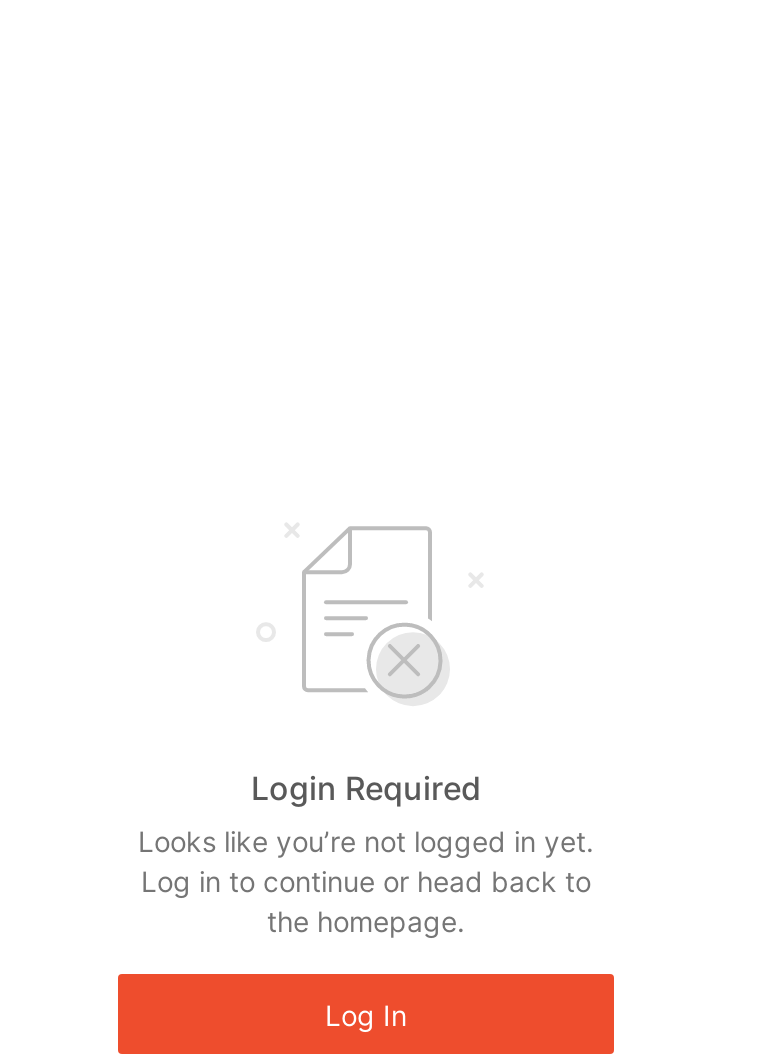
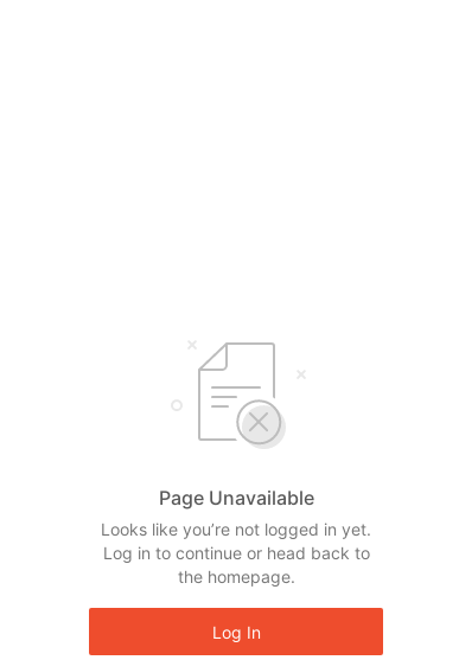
[251,768,481,808] Login Required -> [158,486,314,510] Page Unavailable

